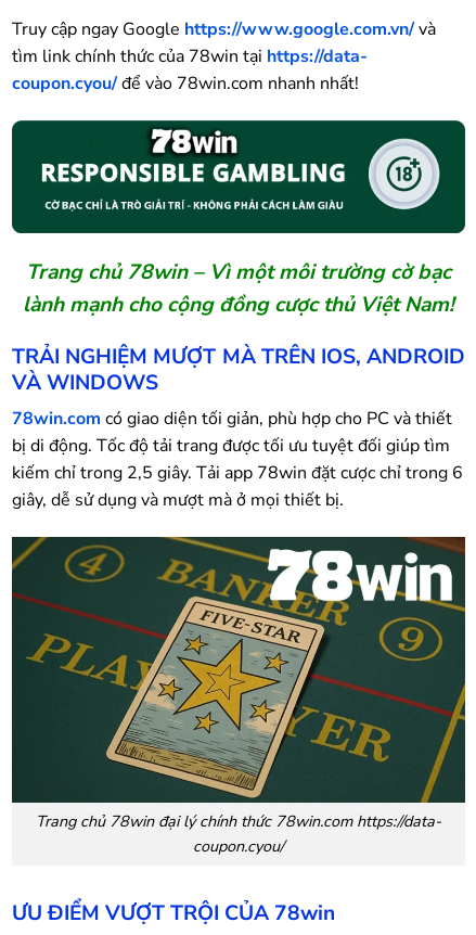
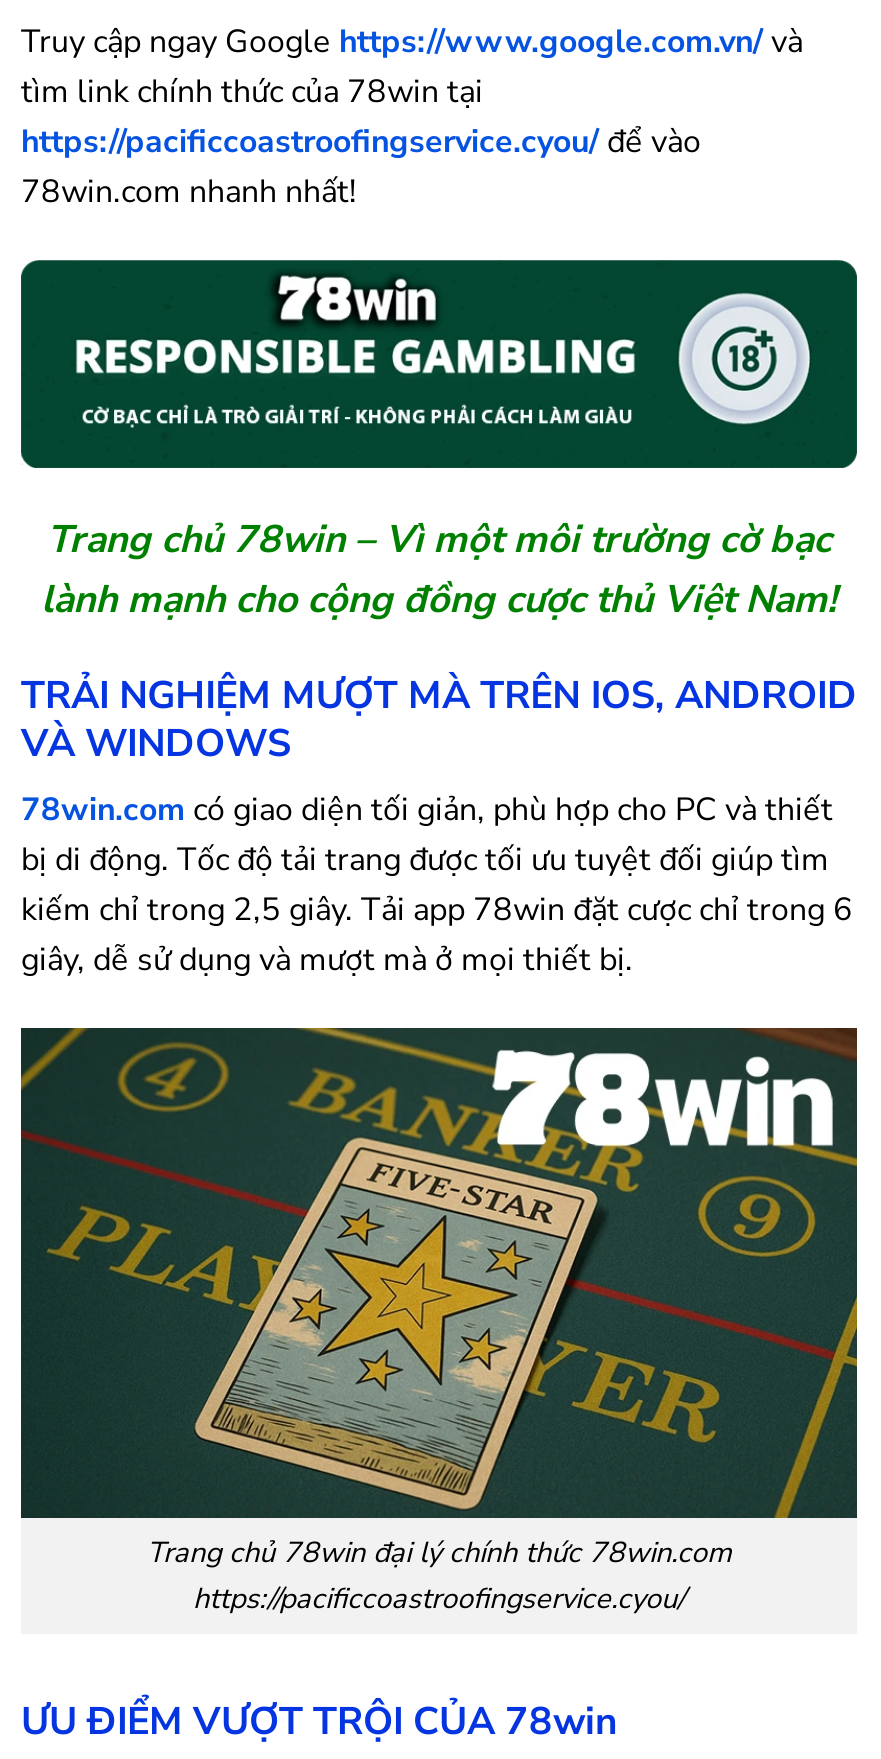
[12,44,368,95] tìm link chính thức của 78win tại https://data- | coupon.cyou/ để vào 78win.com nhanh nhất! -> [21,70,701,214] tìm link chính thức của 78win tại | https://pacificcoastroofingservice.cyou/ để vào | 78win.com nhanh nhất!
[36,810,441,857] Trang chủ 78win đại lý chính thức 78win.com https://data- | coupon.cyou/ -> [147,1532,731,1618] Trang chủ 78win đại lý chính thức 78win.com | https://pacificcoastroofingservice.cyou/

